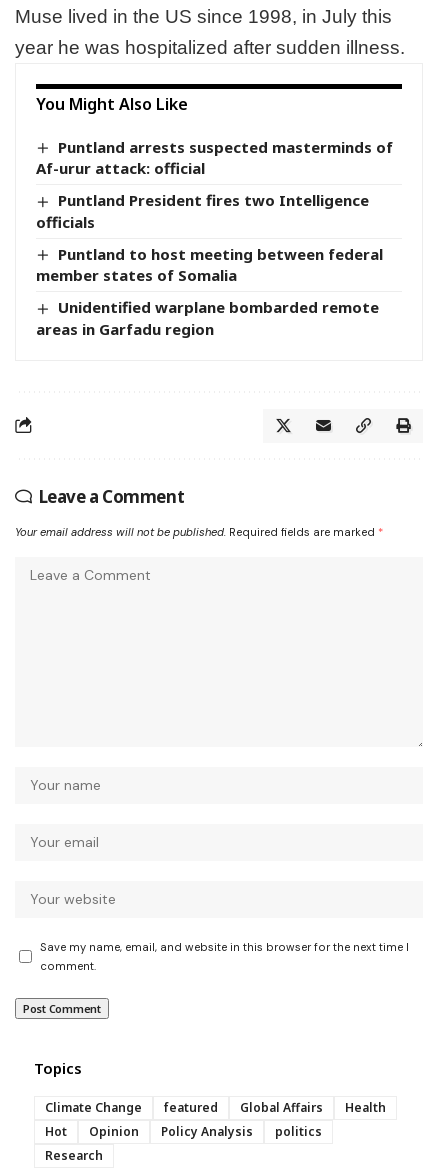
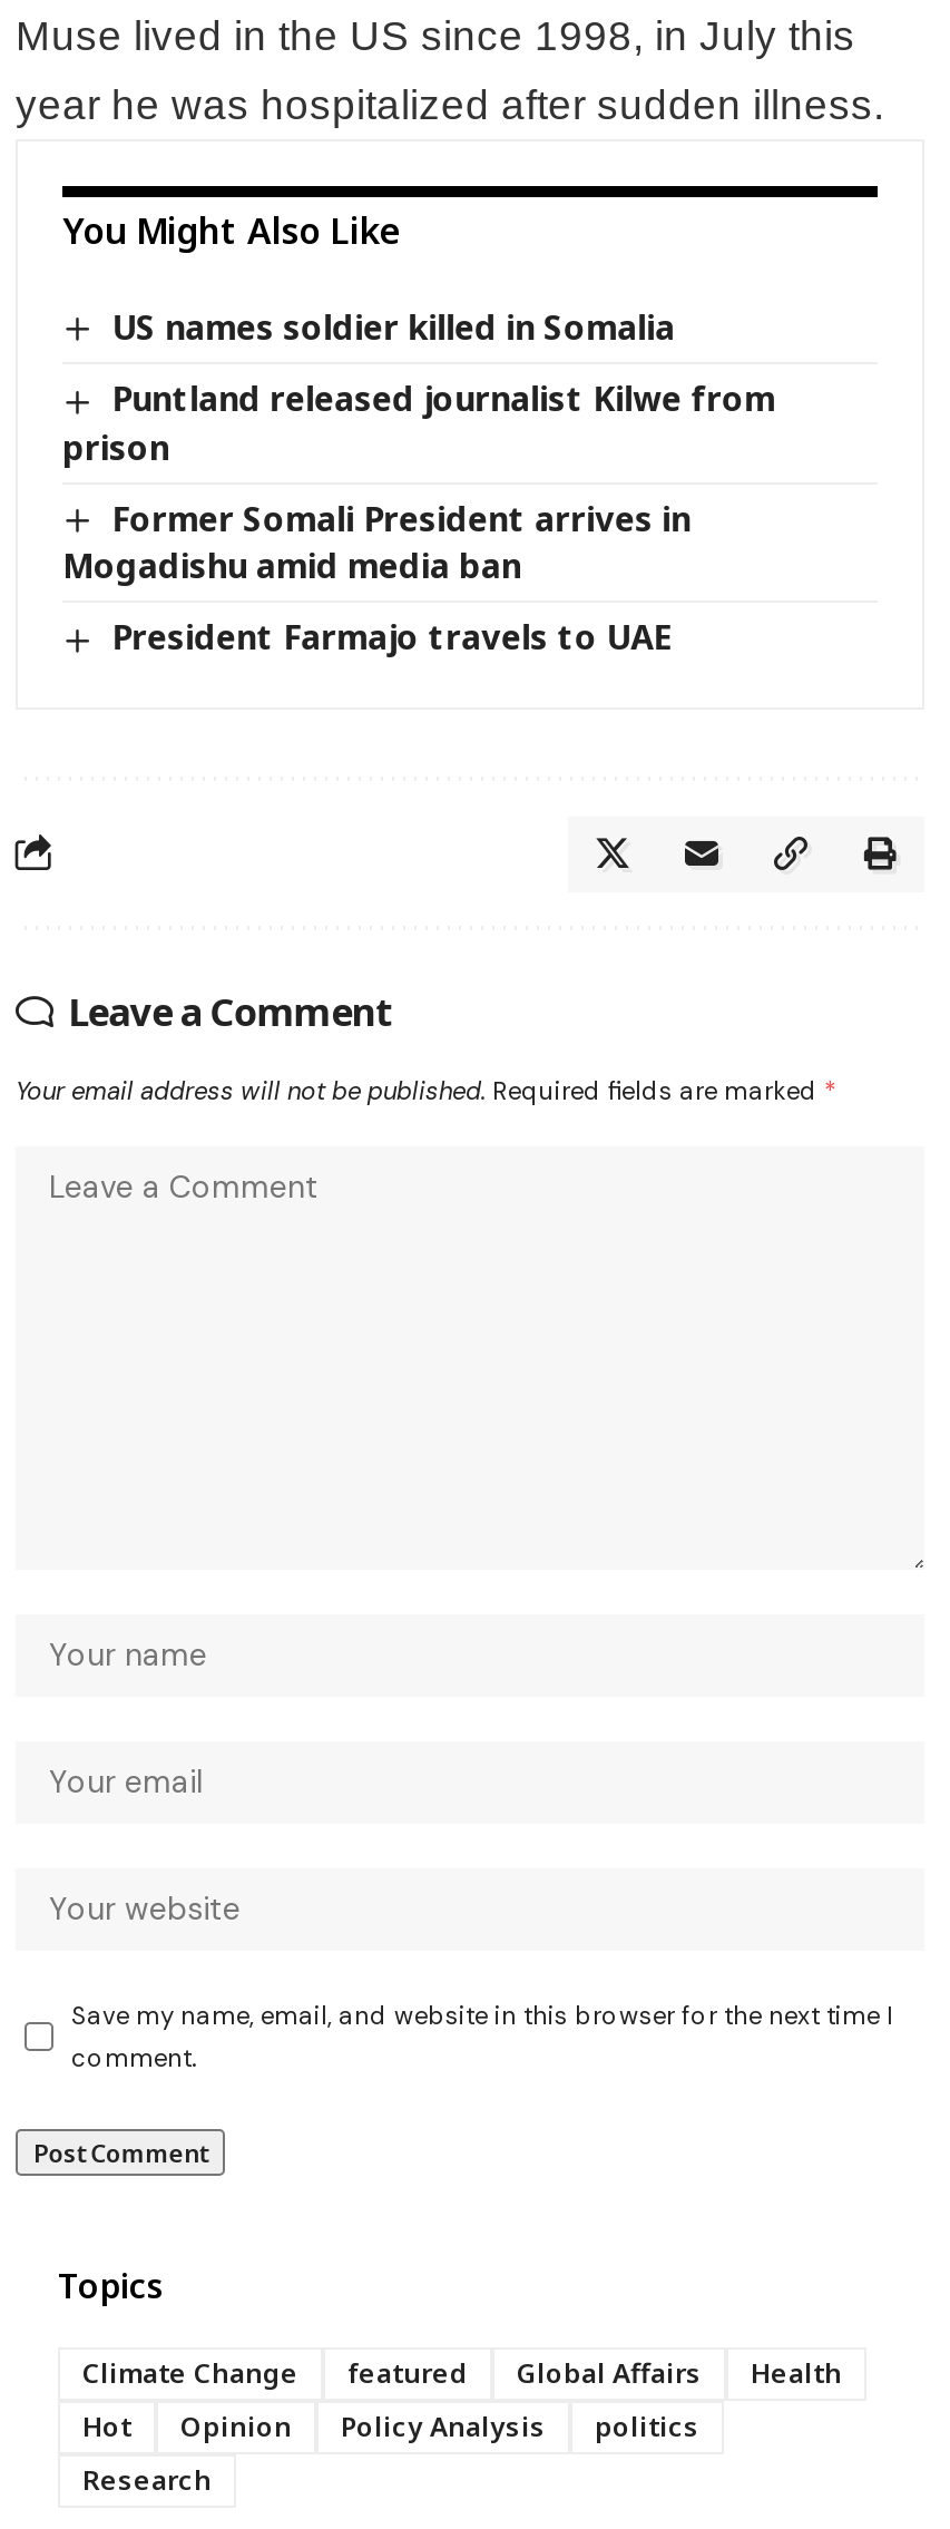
[36,137,393,178] Puntland arrests suspected masterminds of | Af-urur attack: official -> [112,304,675,349] US names soldier killed in Somalia
[36,190,369,232] Puntland President fires two Intelligence | officials -> [62,376,775,469] Puntland released journalist Kilwe from | prison
[36,244,383,285] Puntland to host meeting between federal | member states of Somalia -> [62,495,691,588] Former Somali President arrives in | Mogadishu amid media ban
[36,297,379,339] Unidentified warplane bombarded remote | areas in Garfadu region -> [112,614,671,659] President Farmajo travels to UAE

